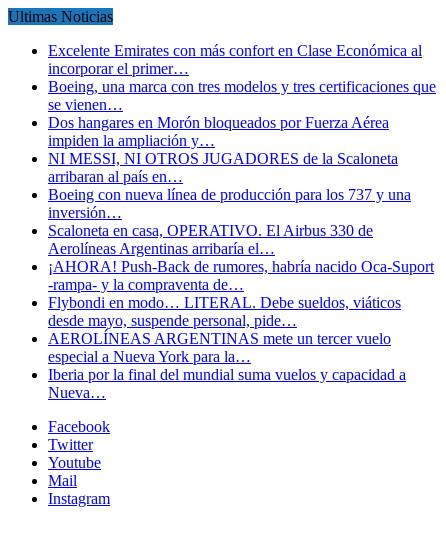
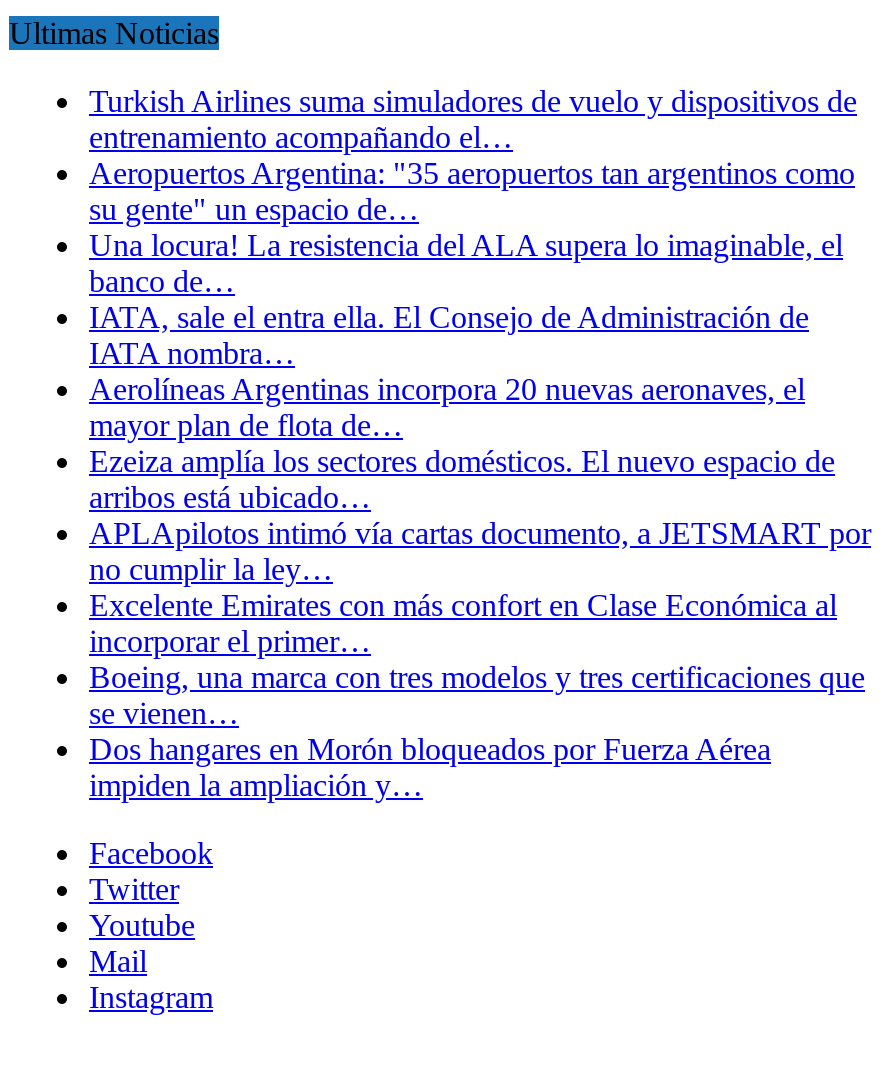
none -> [89,84,871,586] Turkish Airlines suma simuladores de vuelo y dispositivos de | entrenamiento acompañando el… | Aeropuertos Argentina: "35 aeropuertos tan argentinos como | su gente" un espacio de… | Una locura! La resistencia del ALA supera lo imaginable, el | banco de… | IATA, sale el entra ella. El Consejo de Administración de | IATA nombra… | Aerolíneas Argentinas incorpora 20 nuevas aeronaves, el | mayor plan de flota de… | Ezeiza amplía los sectores domésticos. El nuevo espacio de | arribos está ubicado… | APLApilotos intimó vía cartas documento, a JETSMART por | no cumplir la ley…
moved [48,42,436,149] -> [89,588,865,802]: Excelente Emirates con más confort en Clase Económica al | incorporar el primer… | Boeing, una marca con tres modelos y tres certificaciones que | se vienen… | Dos hangares en Morón bloqueados por Fuerza Aérea | impiden la ampliación y…
[48,150,434,401] NI MESSI, NI OTROS JUGADORES de la Scaloneta | arribaran al país en… | Boeing con nueva línea de producción para los 737 y una | inversión… | Scaloneta en casa, OPERATIVO. El Airbus 330 de | Aerolíneas Argentinas arribaría el… | ¡AHORA! Push-Back de rumores, habría nacido Oca-Suport | -rampa- y la compraventa de… | Flybondi en modo… LITERAL. Debe sueldos, viáticos | desde mayo, suspende personal, pide… | AEROLÍNEAS ARGENTINAS mete un tercer vuelo | especial a Nueva York para la… | Iberia por la final del mundial suma vuelos y capacidad a | Nueva… -> none

